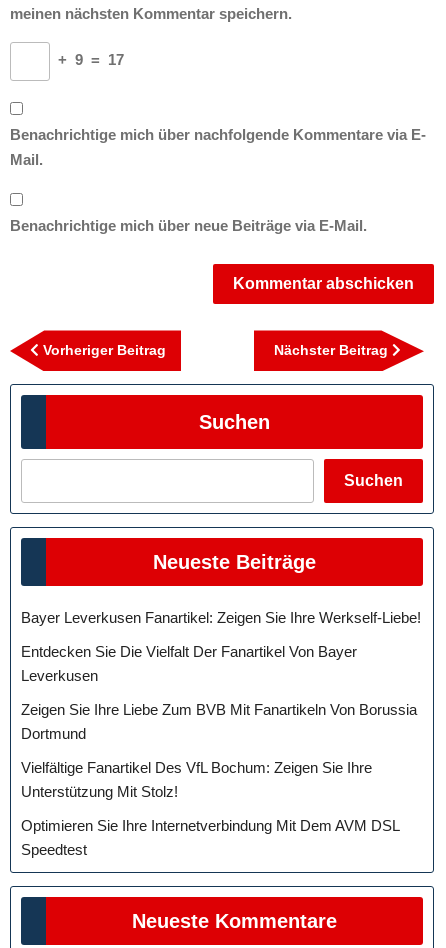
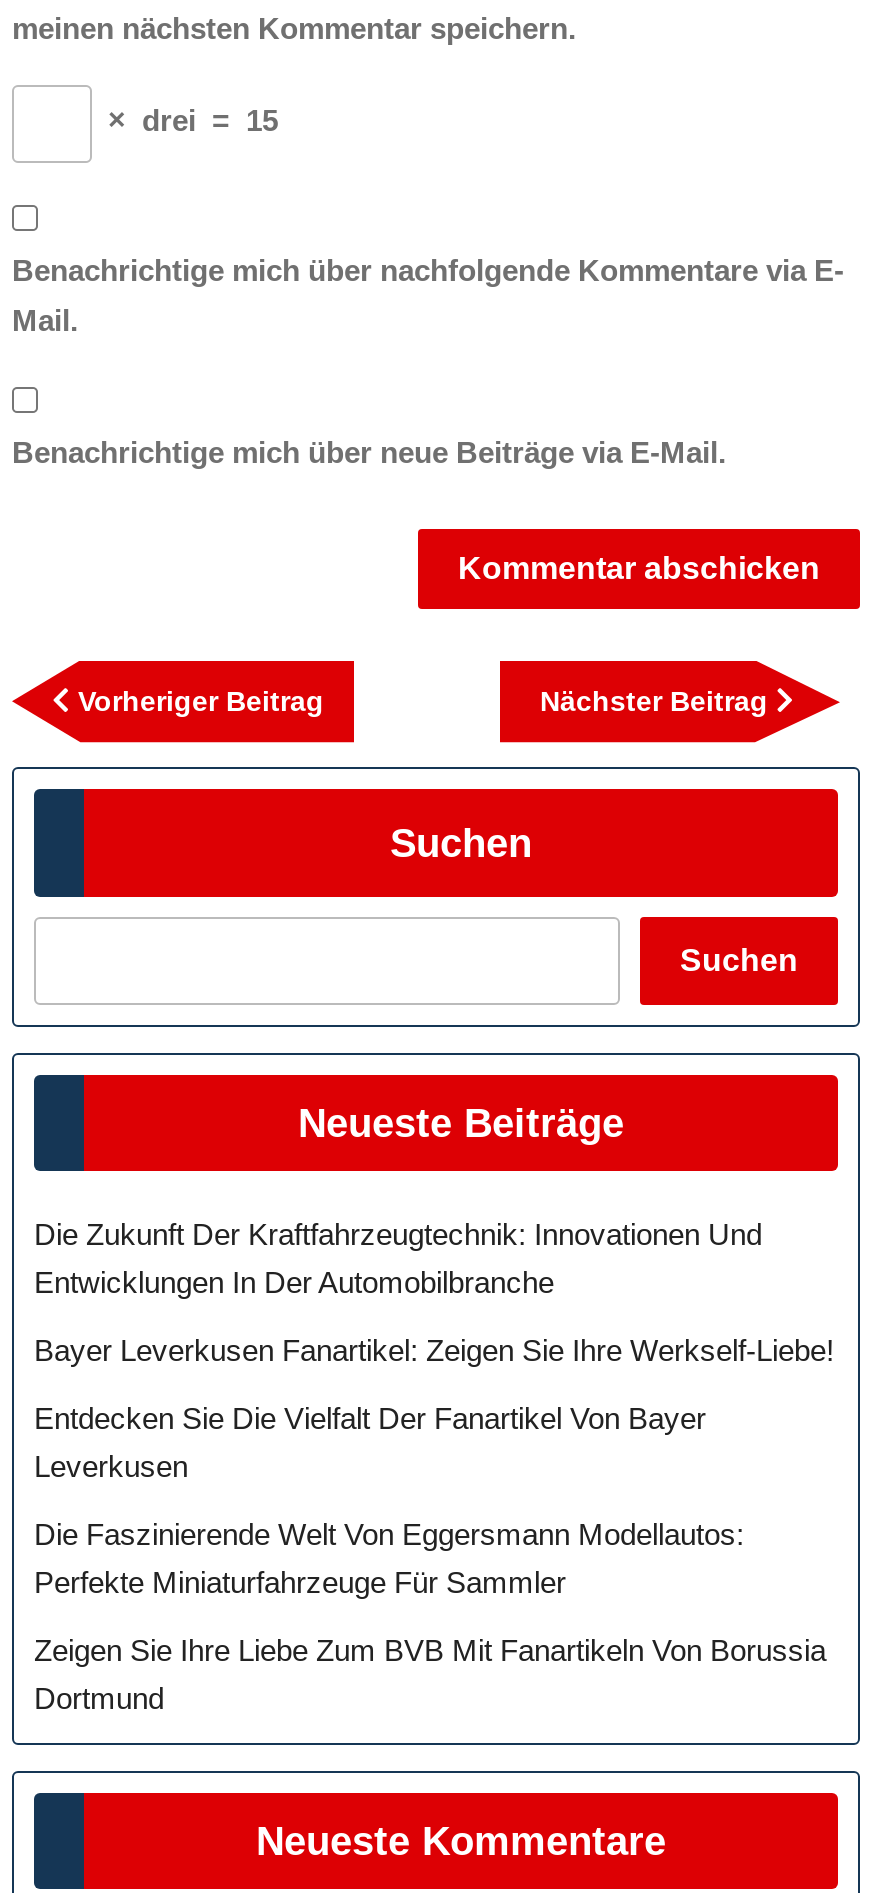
[54,51,124,68] + 9 = 17 -> [100,103,278,137] × drei = 15
none -> [34,1218,762,1300] Die Zukunft Der Kraftfahrzeugtechnik: Innovationen Und | Entwicklungen In Der Automobilbranche
moved [21,609,421,684] -> [34,1334,834,1484]: Bayer Leverkusen Fanartikel: Zeigen Sie Ihre Werkself-Liebe! | Entdecken Sie Die Vielfalt Der Fanartikel Von Bayer | Leverkusen
none -> [34,1518,744,1600] Die Faszinierende Welt Von Eggersmann Modellautos: | Perfekte Miniaturfahrzeuge Für Sammler
moved [21,701,417,742] -> [34,1634,826,1716]: Zeigen Sie Ihre Liebe Zum BVB Mit Fanartikeln Von Borussia | Dortmund
[21,759,399,858] Vielfältige Fanartikel Des VfL Bochum: Zeigen Sie Ihre | Unterstützung Mit Stolz! | Optimieren Sie Ihre Internetverbindung Mit Dem AVM DSL | Speedtest -> none

